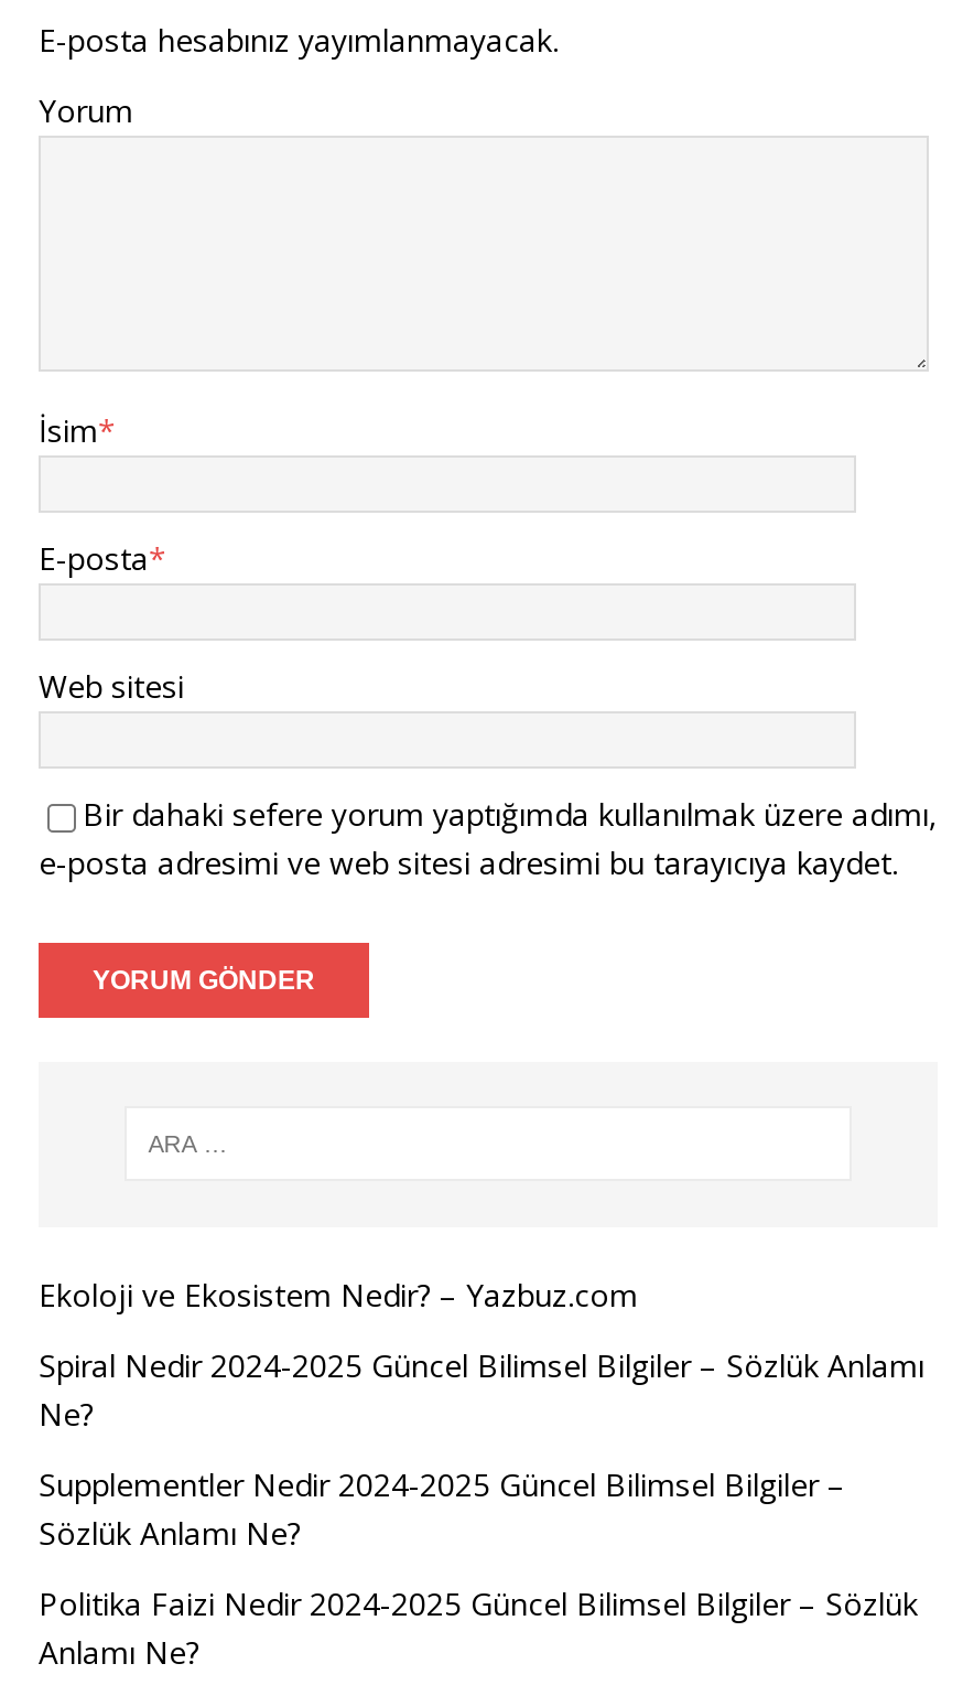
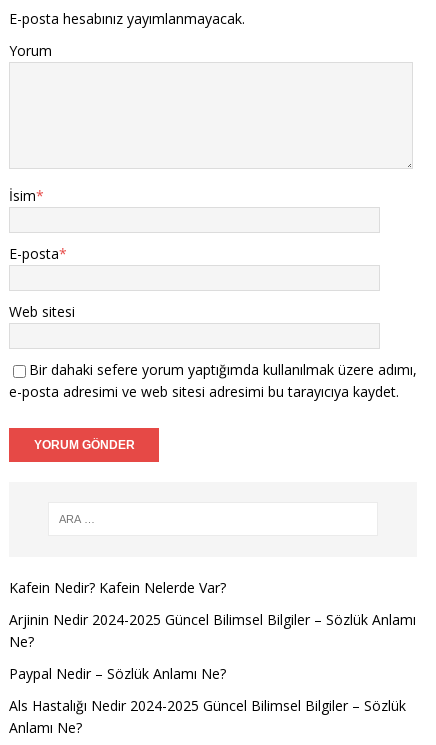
[39,1273,638,1315] Ekoloji ve Ekosistem Nedir? – Yazbuz.com -> [9,578,226,597] Kafein Nedir? Kafein Nelerde Var?
[39,1344,924,1385] Spiral Nedir 2024-2025 Güncel Bilimsel Bilgiler – Sözlük Anlamı -> [9,610,416,629] Arjinin Nedir 2024-2025 Güncel Bilimsel Bilgiler – Sözlük Anlamı
[39,1463,845,1553] Supplementler Nedir 2024-2025 Güncel Bilimsel Bilgiler – | Sözlük Anlamı Ne? -> [9,664,226,683] Paypal Nedir – Sözlük Anlamı Ne?
[39,1582,918,1624] Politika Faizi Nedir 2024-2025 Güncel Bilimsel Bilgiler – Sözlük -> [9,696,406,715] Als Hastalığı Nedir 2024-2025 Güncel Bilimsel Bilgiler – Sözlük

